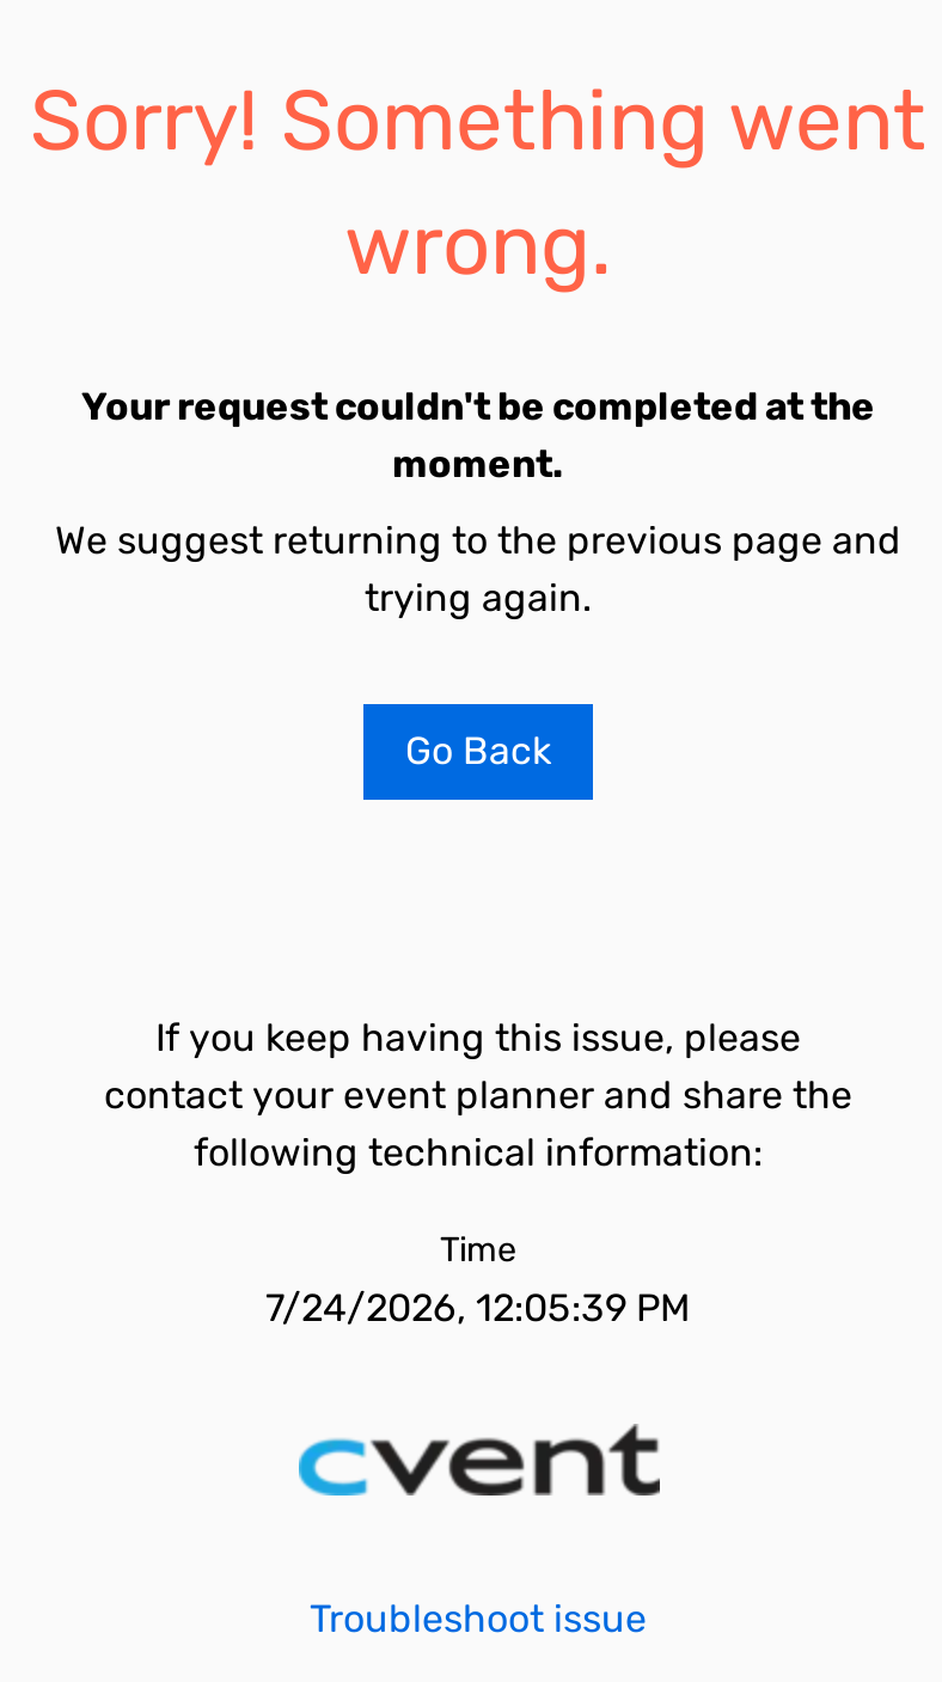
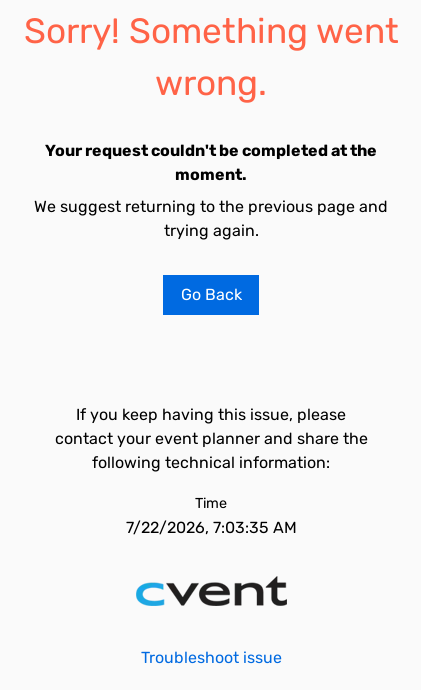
[265,1285,691,1331] 7/24/2026, 12:05:39 PM -> [125,518,296,537] 7/22/2026, 7:03:35 AM

